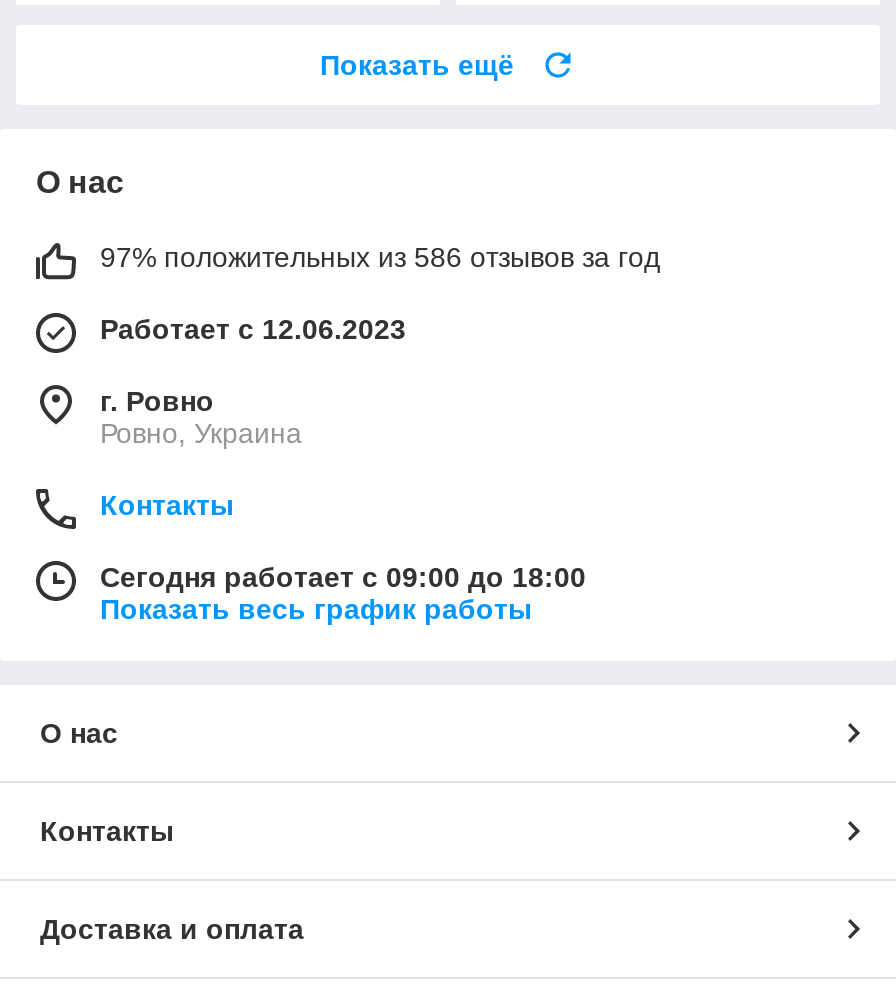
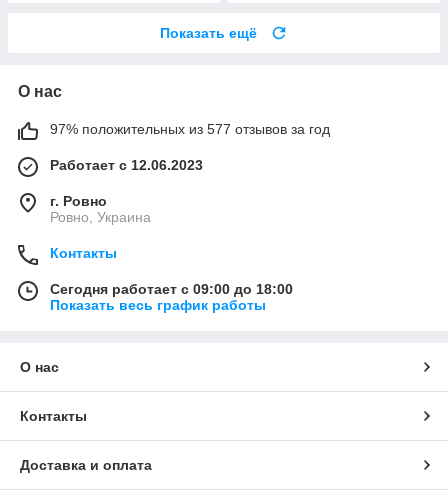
[100,241,660,273] 97% положительных из 586 отзывов за год -> [50,121,330,137] 97% положительных из 577 отзывов за год

